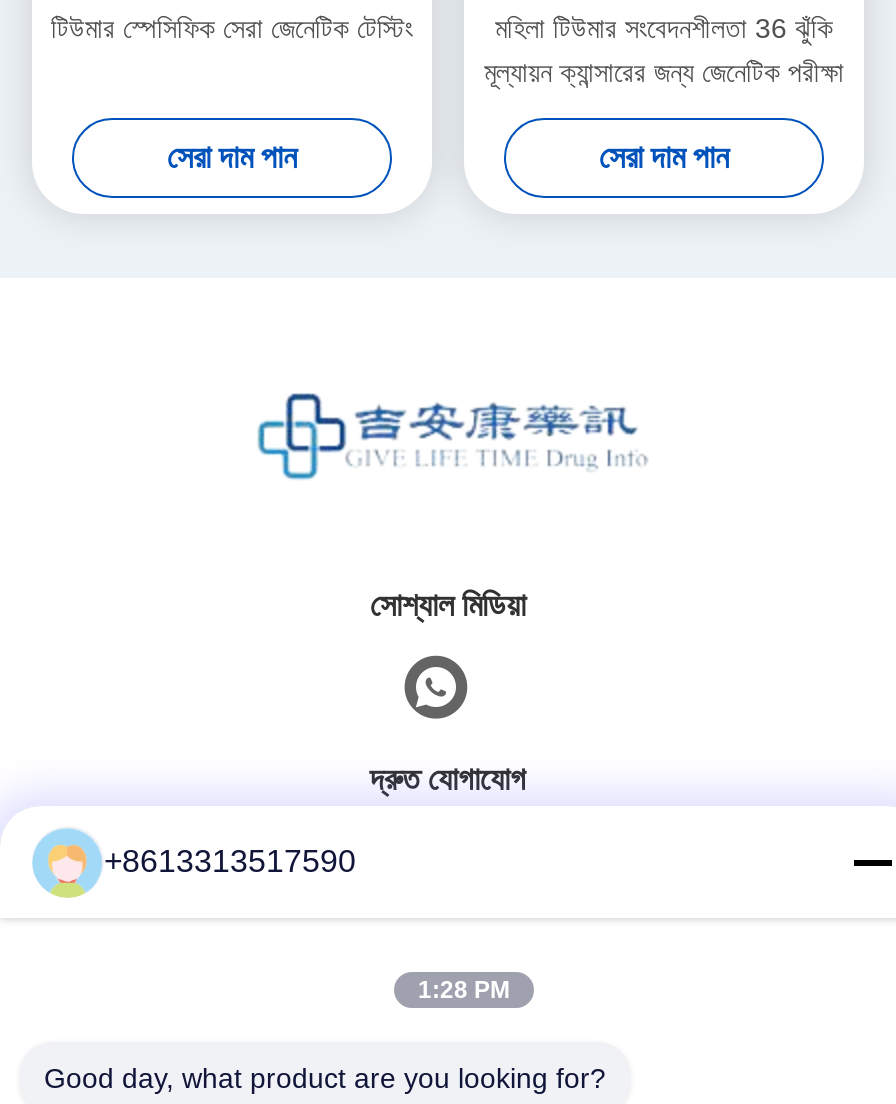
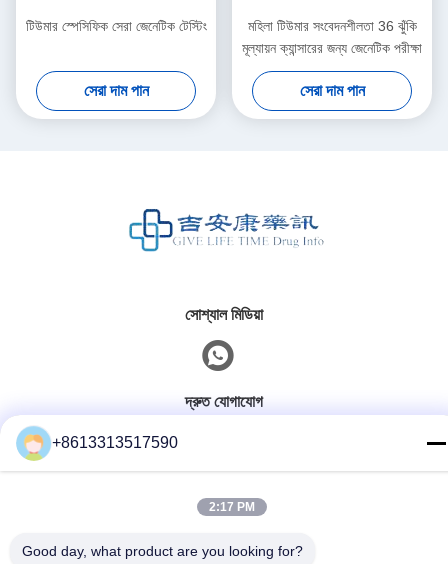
[418,976,510,1004] 1:28 PM -> [209,500,255,514] 2:17 PM

